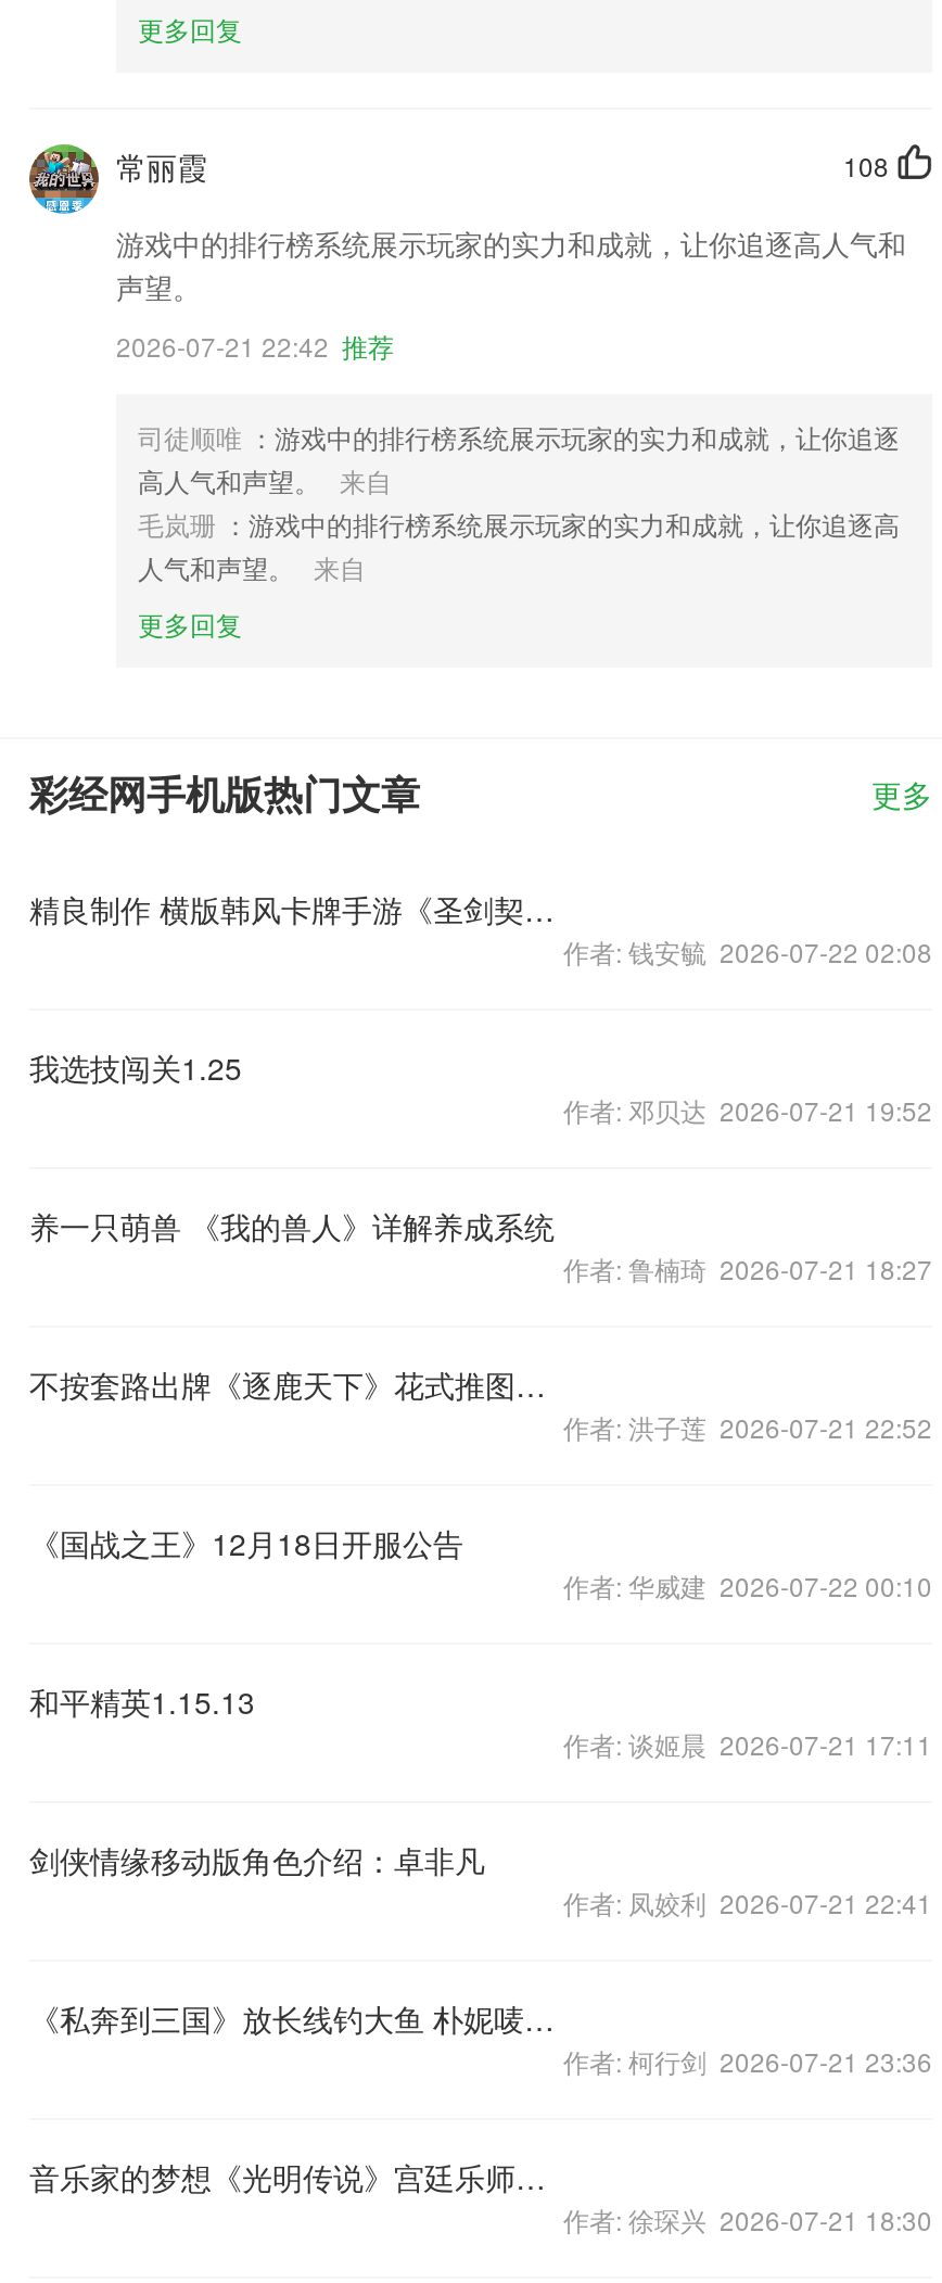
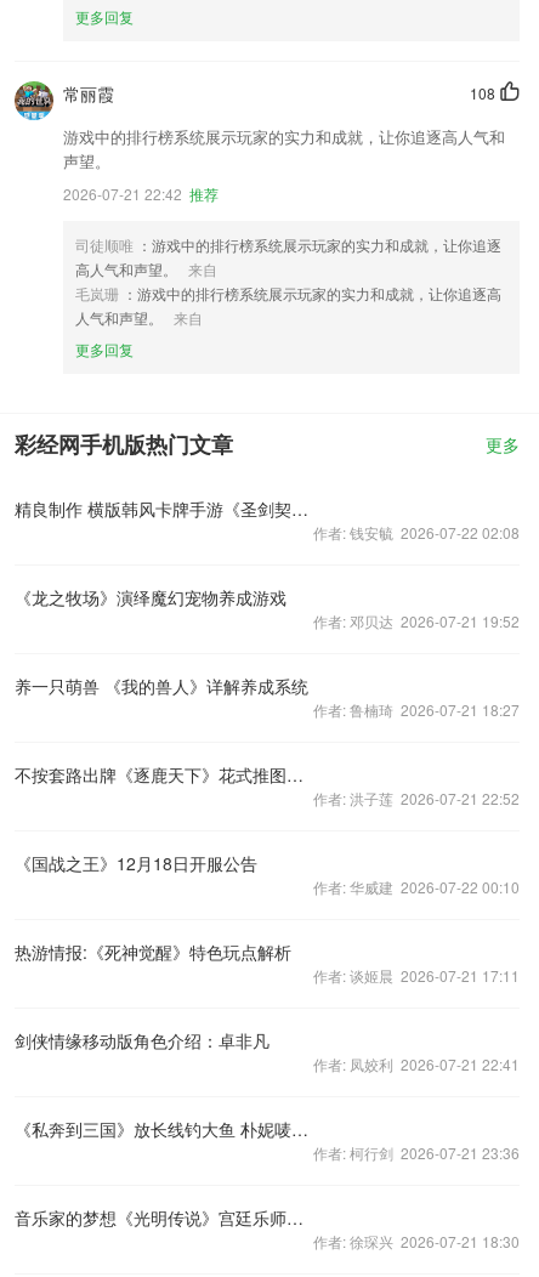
[29,1045,242,1089] 我选技闯关1.25 -> [15,585,286,609] 《龙之牧场》演绎魔幻宠物养成游戏
[29,1679,255,1723] 和平精英1.15.13 -> [15,940,291,964] 热游情报:《死神觉醒》特色玩点解析

